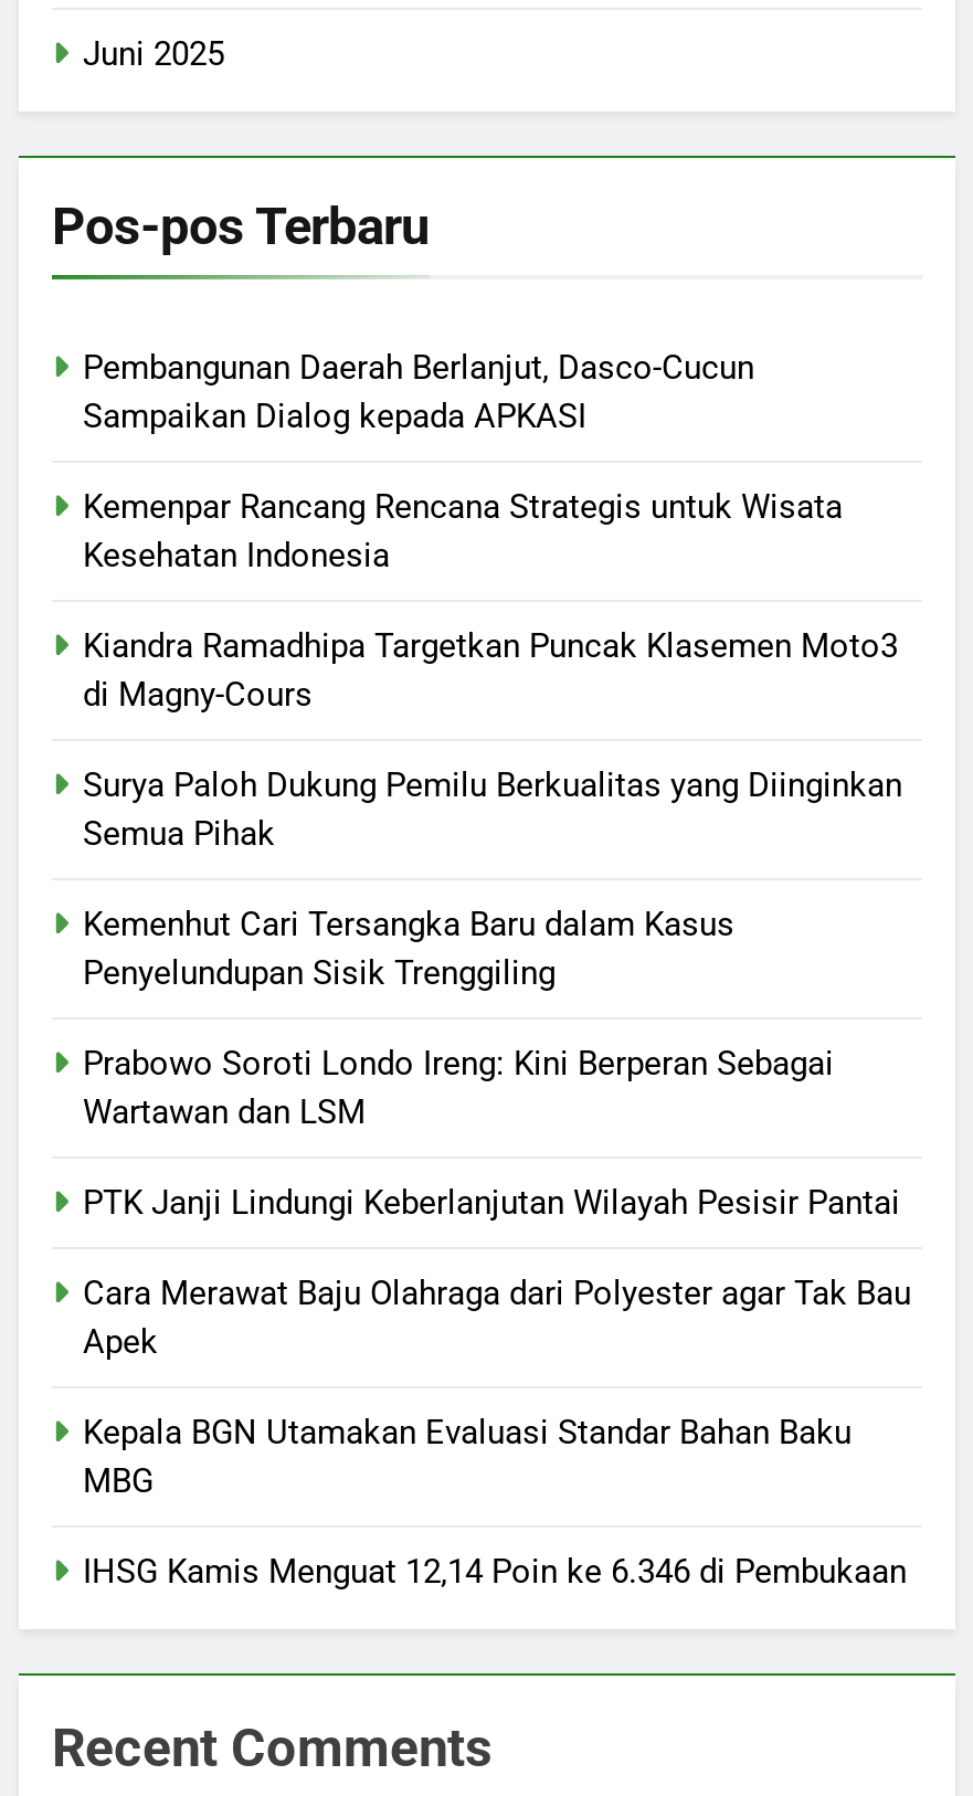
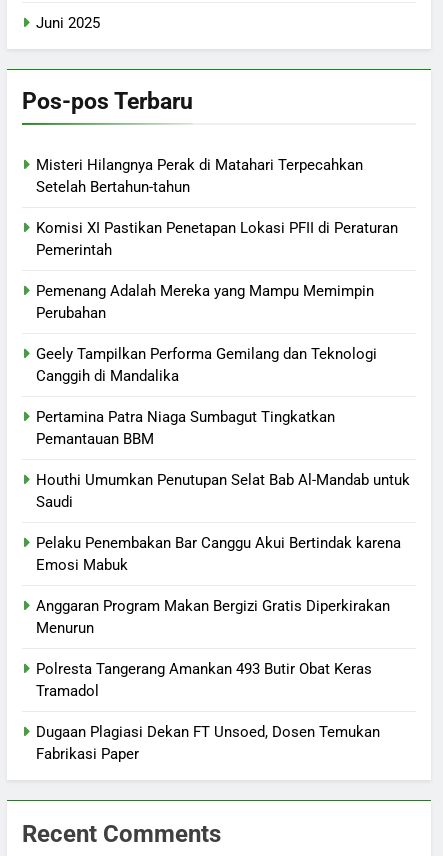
[83,348,754,436] Pembangunan Daerah Berlanjut, Dasco-Cucun | Sampaikan Dialog kepada APKASI -> [36,156,363,196] Misteri Hilangnya Perak di Matahari Terpecahkan | Setelah Bertahun-tahun
[83,487,843,575] Kemenpar Rancang Rencana Strategis untuk Wisata | Kesehatan Indonesia -> [36,219,398,259] Komisi XI Pastikan Penetapan Lokasi PFII di Peraturan | Pemerintah
[83,626,898,714] Kiandra Ramadhipa Targetkan Puncak Klasemen Moto3 | di Magny-Cours -> [36,282,374,322] Pemenang Adalah Mereka yang Mampu Memimpin | Perubahan
[83,765,902,854] Surya Paloh Dukung Pemilu Berkualitas yang Diinginkan | Semua Pihak -> [36,345,377,385] Geely Tampilkan Performa Gemilang dan Teknologi | Canggih di Mandalika
[83,904,734,993] Kemenhut Cari Tersangka Baru dalam Kasus | Penyelundupan Sisik Trenggiling -> [36,408,335,448] Pertamina Patra Niaga Sumbagut Tingkatkan | Pemantauan BBM
[83,1044,834,1132] Prabowo Soroti Londo Ireng: Kini Berperan Sebagai | Wartawan dan LSM -> [36,471,410,511] Houthi Umumkan Penutupan Selat Bab Al-Mandab untuk | Saudi
[83,1183,900,1223] PTK Janji Lindungi Keberlanjutan Wilayah Pesisir Pantai -> [36,534,401,574] Pelaku Penembakan Bar Canggu Akui Bertindak karena | Emosi Mabuk
[83,1273,911,1362] Cara Merawat Baju Olahraga dari Polyester agar Tak Bau | Apek -> [36,597,390,637] Anggaran Program Makan Bergizi Gratis Diperkirakan | Menurun
[83,1412,852,1501] Kepala BGN Utamakan Evaluasi Standar Bahan Baku | MBG -> [36,660,372,700] Polresta Tangerang Amankan 493 Butir Obat Keras | Tramadol
[83,1552,907,1591] IHSG Kamis Menguat 12,14 Poin ke 6.346 di Pembukaan -> [36,723,380,763] Dugaan Plagiasi Dekan FT Unsoed, Dosen Temukan | Fabrikasi Paper

